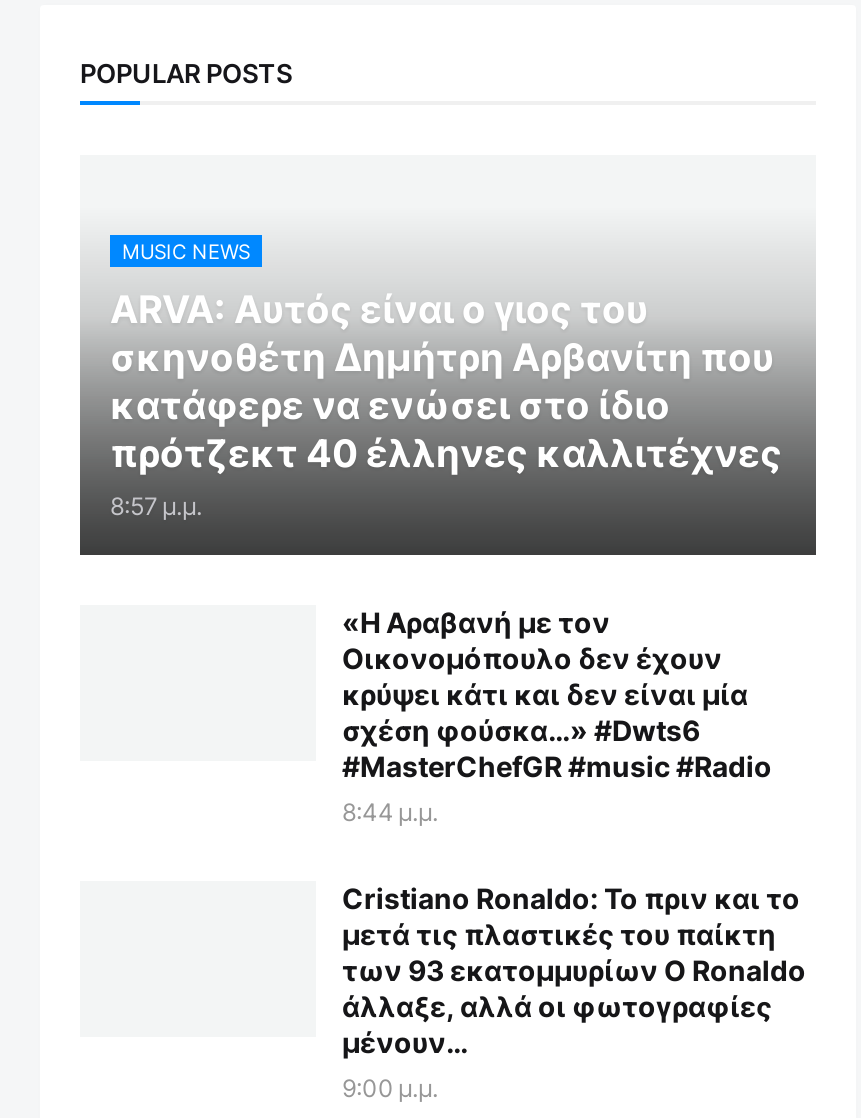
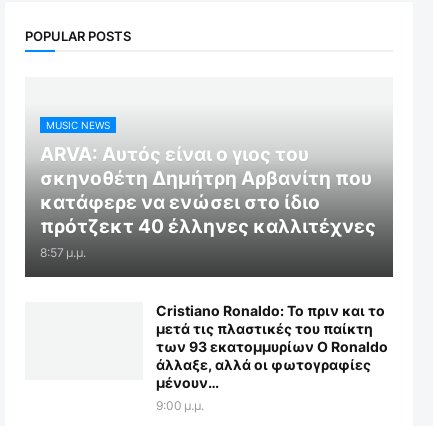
[342,604,772,826] «Η Αραβανή με τον | Οικονομόπουλο δεν έχουν | κρύψει κάτι και δεν είναι μία | σχέση φούσκα…» #Dwts6 | #MasterChefGR #music #Radio | 8:44 μ.μ. -> none

